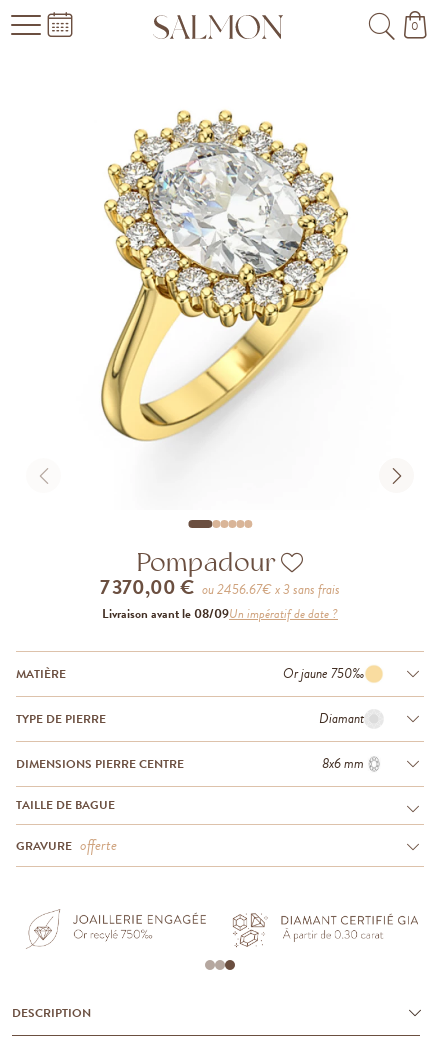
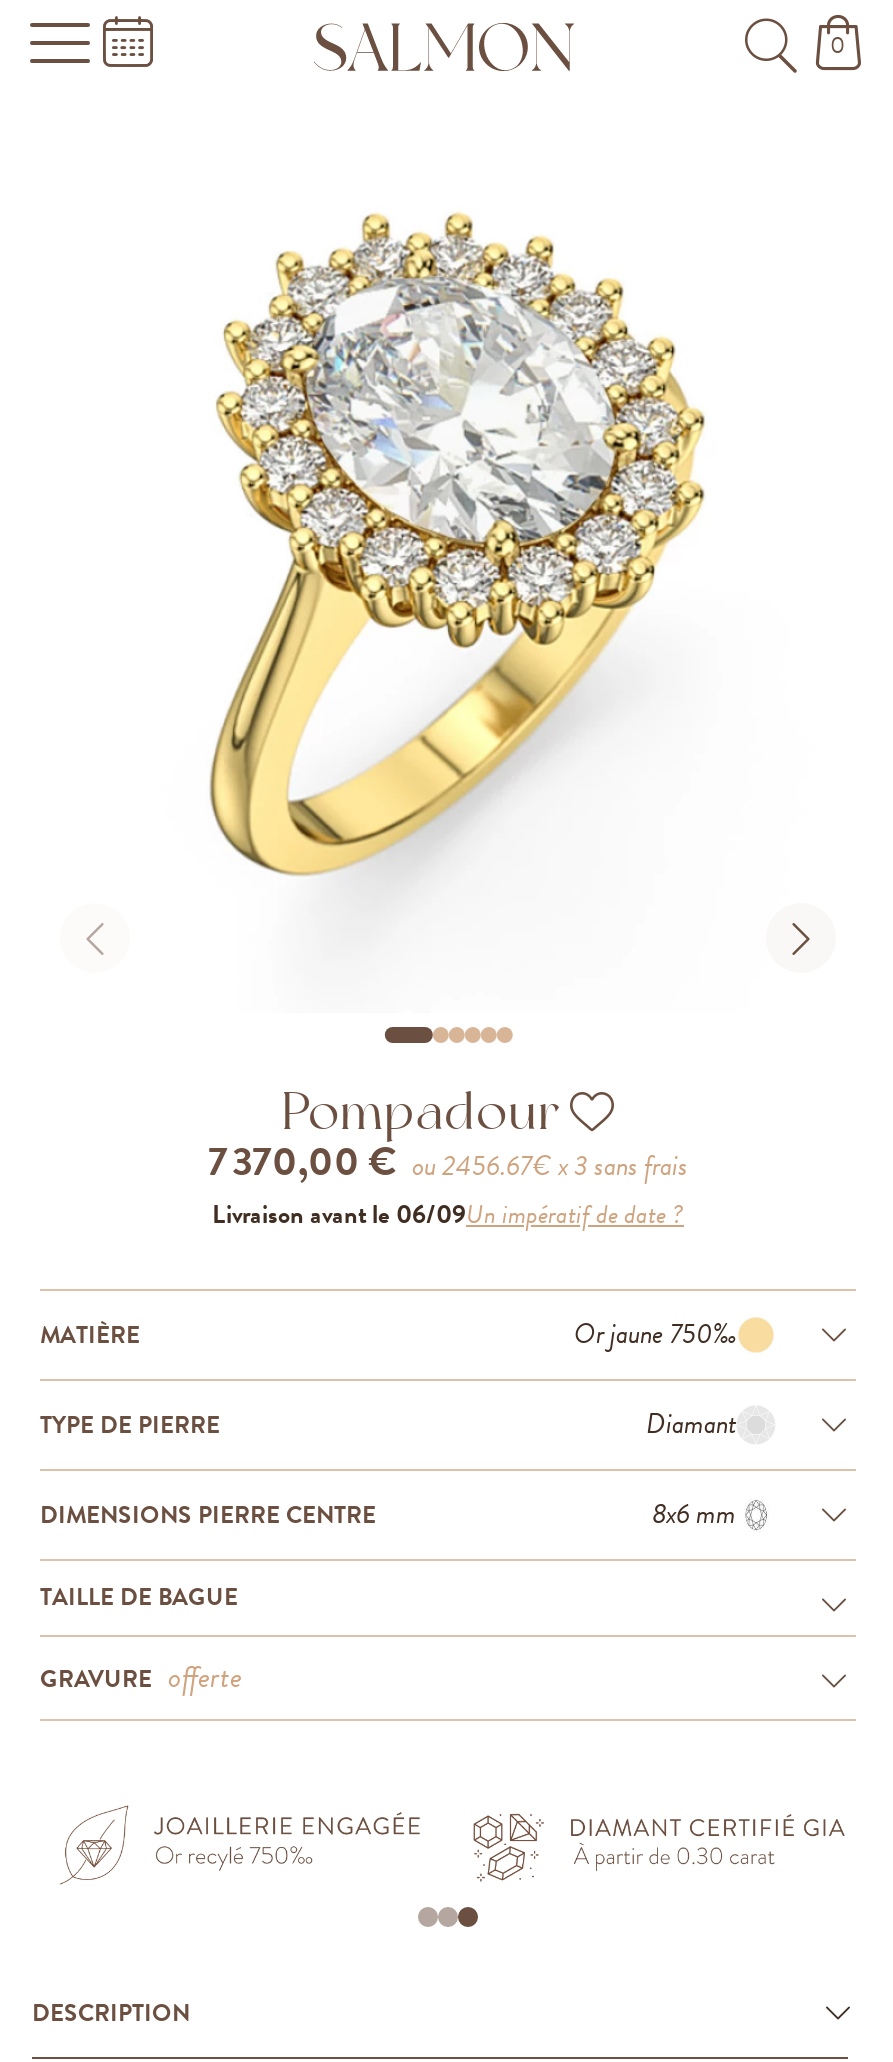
[102,604,338,623] Livraison avant le 08/09Un impératif de date ? -> [212,1195,684,1233] Livraison avant le 06/09Un impératif de date ?

